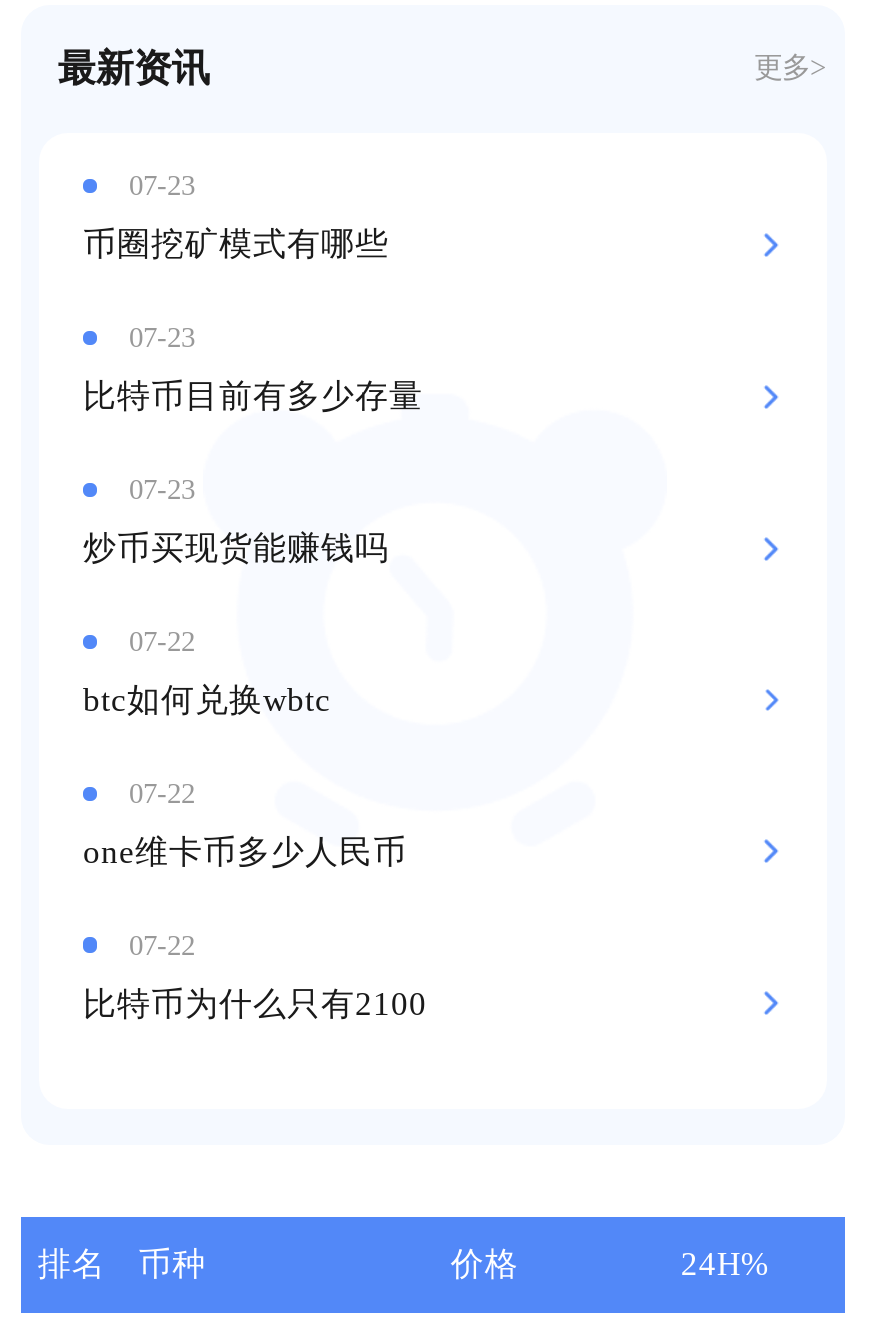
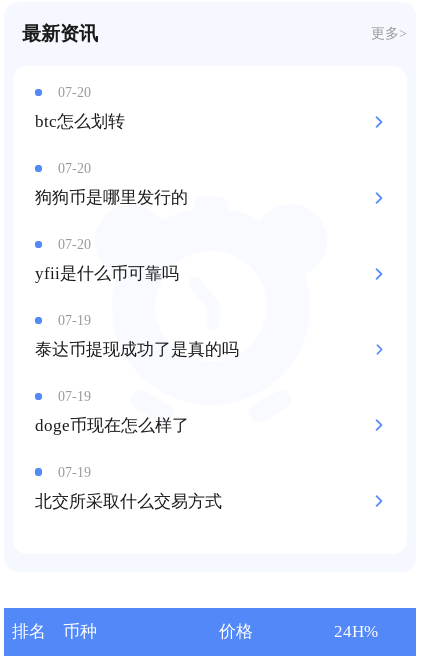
[129,170,195,202] 07-23 -> [58,84,91,100] 07-20
[83,226,389,264] 币圈挖矿模式有哪些 -> [35,112,125,131] btc怎么划转
[129,322,195,354] 07-23 -> [58,160,91,176] 07-20
[83,378,423,416] 比特币目前有多少存量 -> [35,188,188,207] 狗狗币是哪里发行的
[129,473,195,505] 07-23 -> [58,236,91,252] 07-20
[83,529,389,567] 炒币买现货能赚钱吗 -> [35,264,179,283] yfii是什么币可靠吗
[129,625,195,657] 07-22 -> [58,312,91,328] 07-19
[83,681,331,719] btc如何兑换wbtc -> [35,340,239,359] 泰达币提现成功了是真的吗
[129,777,195,809] 07-22 -> [58,388,91,404] 07-19
[83,833,407,871] one维卡币多少人民币 -> [35,416,189,435] doge币现在怎么样了
[129,929,195,961] 07-22 -> [58,464,91,480] 07-19
[83,984,427,1022] 比特币为什么只有2100 -> [35,492,222,511] 北交所采取什么交易方式

